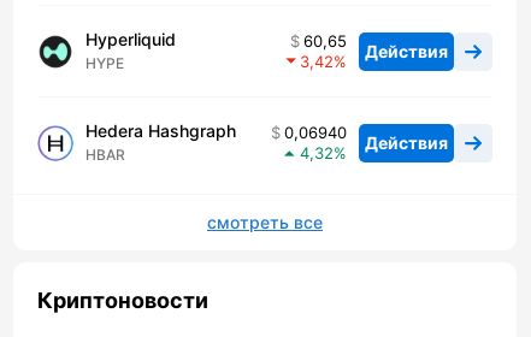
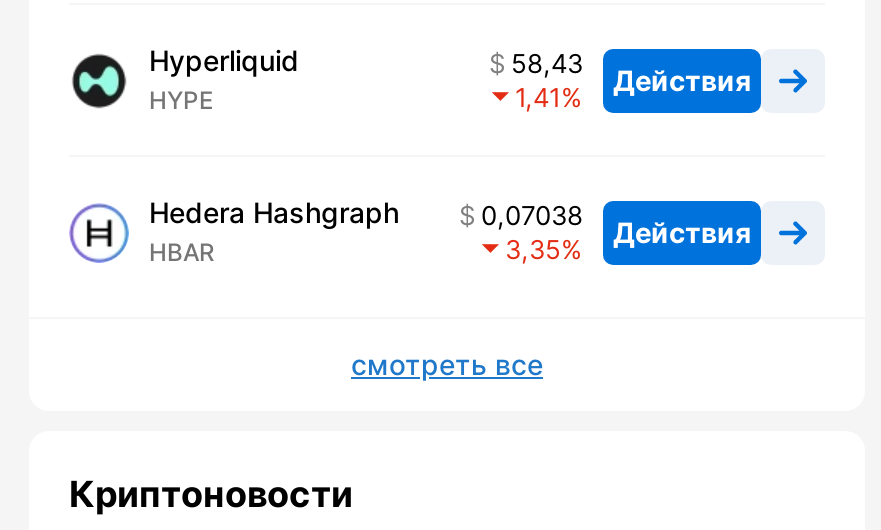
[303,32,448,61] 60,65 Действия -> [511,48,751,97] 58,43 Действия
[300,52,334,71] 3,42 -> [515,82,561,114] 1,41
[284,123,448,153] 0,06940 Действия -> [481,200,751,249] 0,07038 Действия
[300,144,334,163] 4,32 -> [505,234,561,266] 3,35

